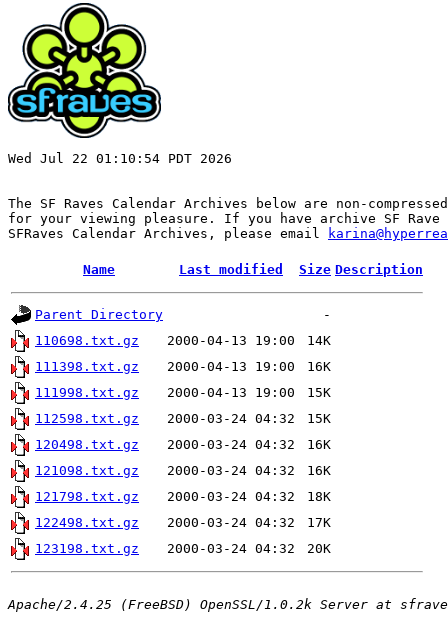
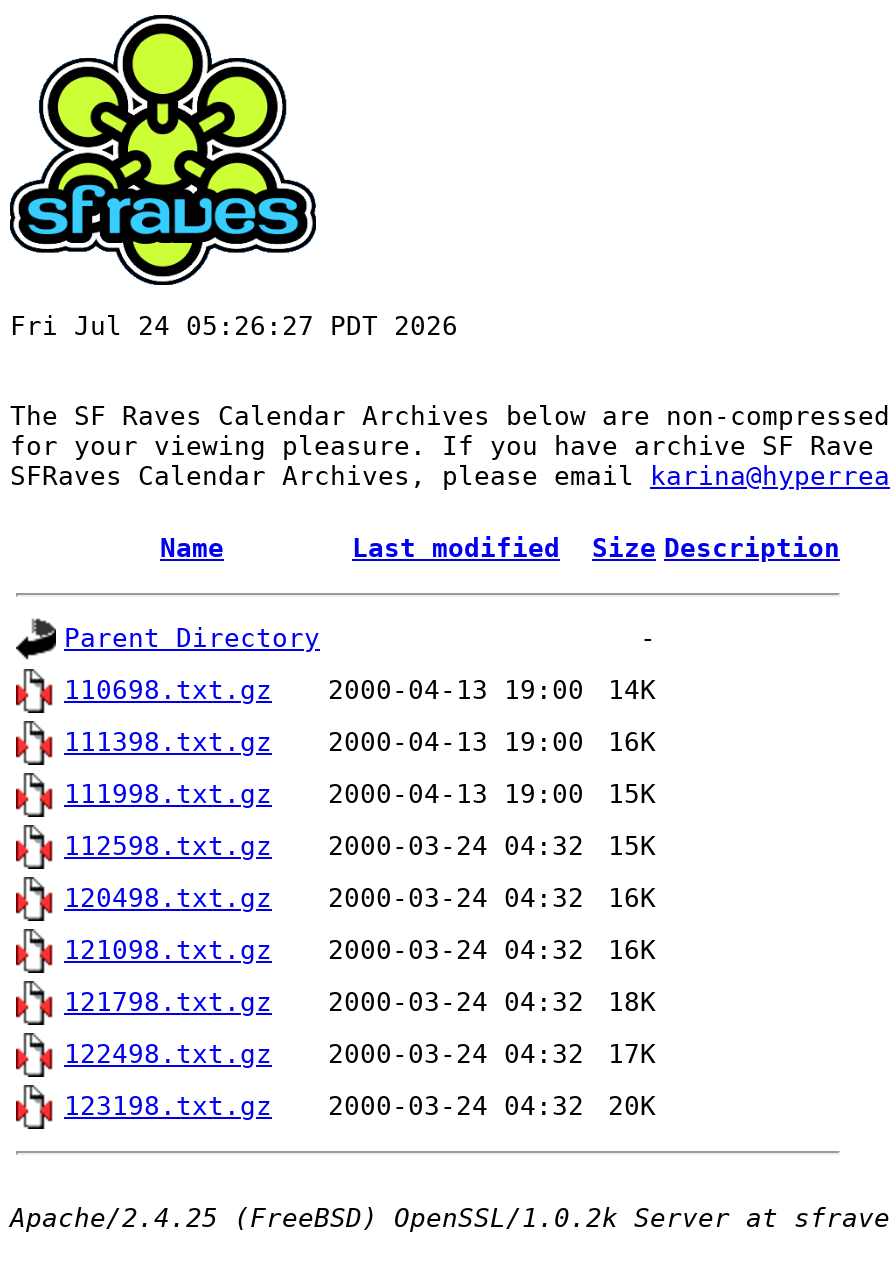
[8,151,232,166] Wed Jul 22 01:10:54 PDT 2026 -> [10,311,458,341] Fri Jul 24 05:26:27 PDT 2026

